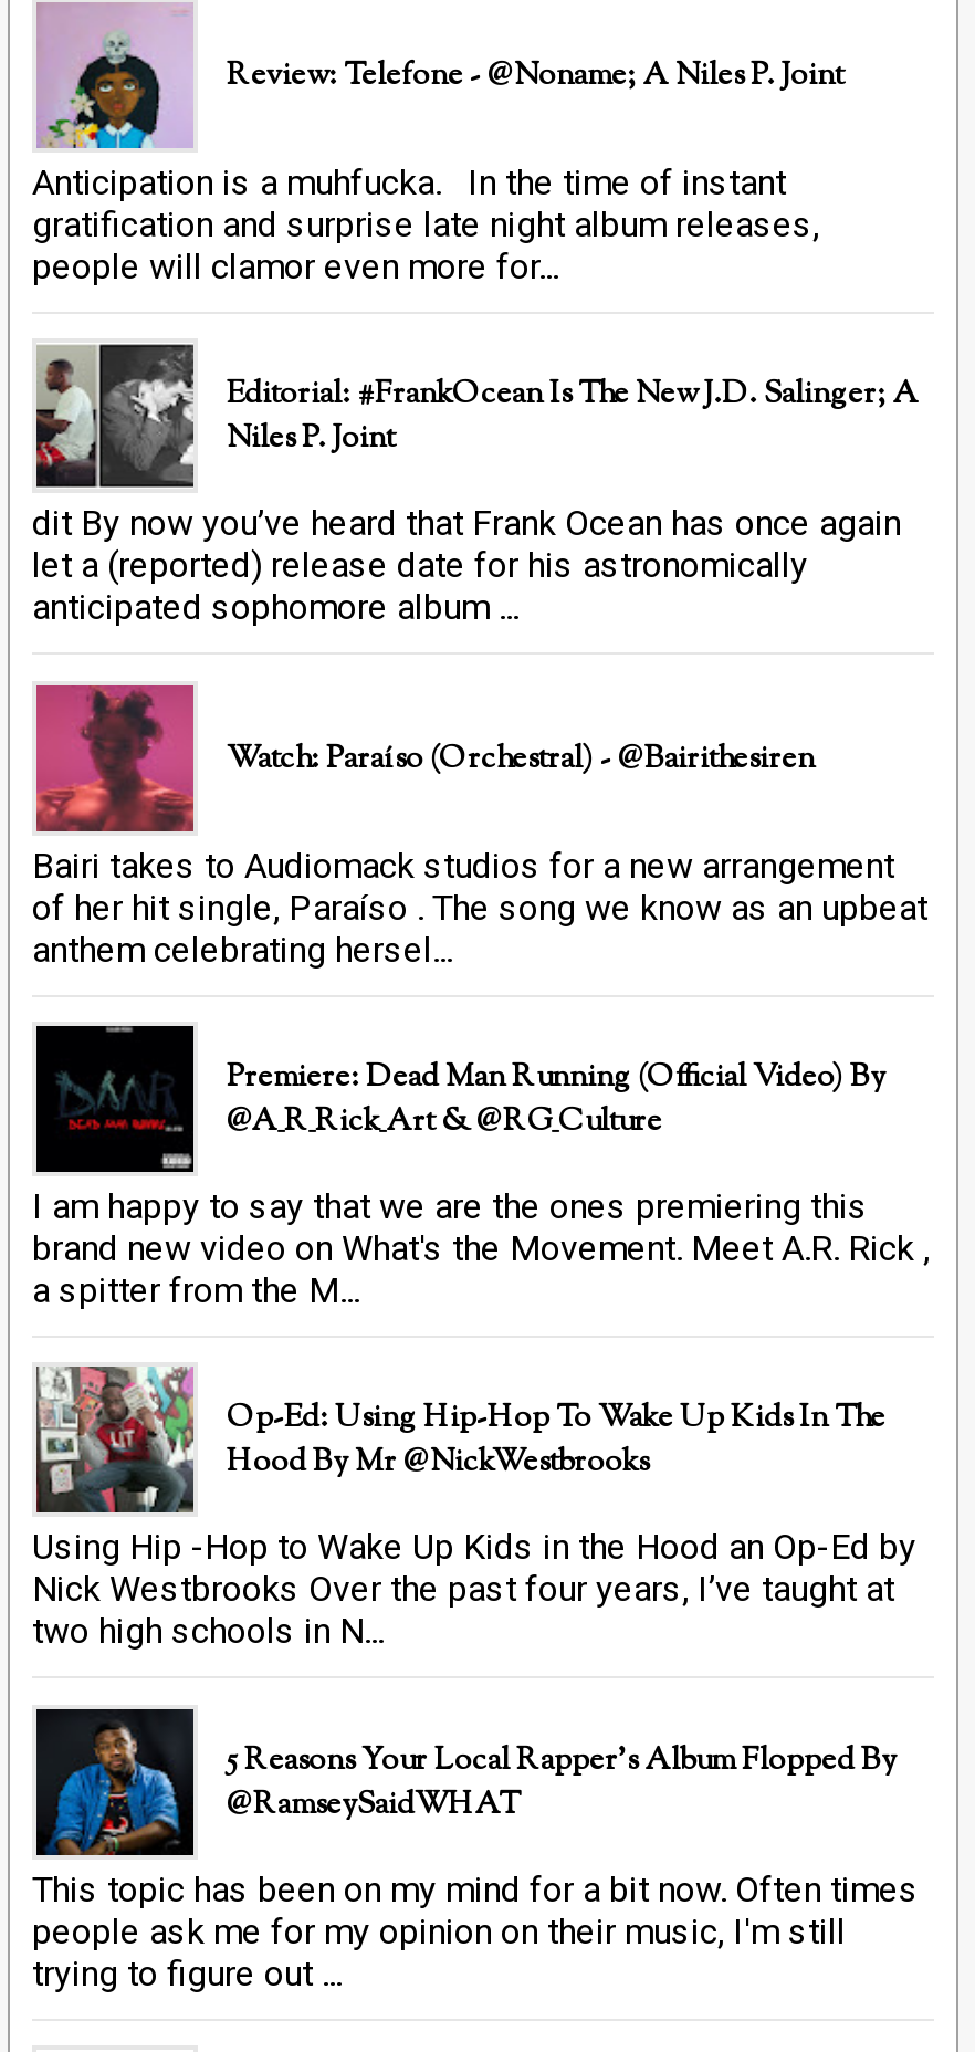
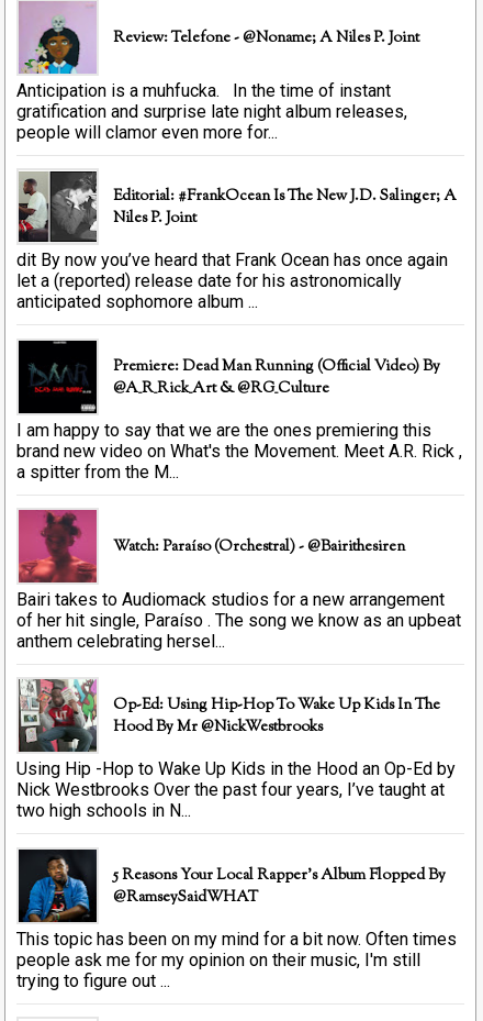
moved [32,683,927,970] -> [16,509,461,652]: [image] | Watch: Paraíso (Orchestral) - @bairithesiren | Bairi takes to Audiomack studios for a new arrangement | of her hit single, Paraíso . The song we know as an upbeat | anthem celebrating hersel...
moved [32,1057,930,1311] -> [16,356,462,482]: [image] | Premiere: Dead Man Running (official Video) By | I am happy to say that we are the ones premiering this | brand new video on What's the Movement. Meet A.R. Rick , | a spitter from the M...

